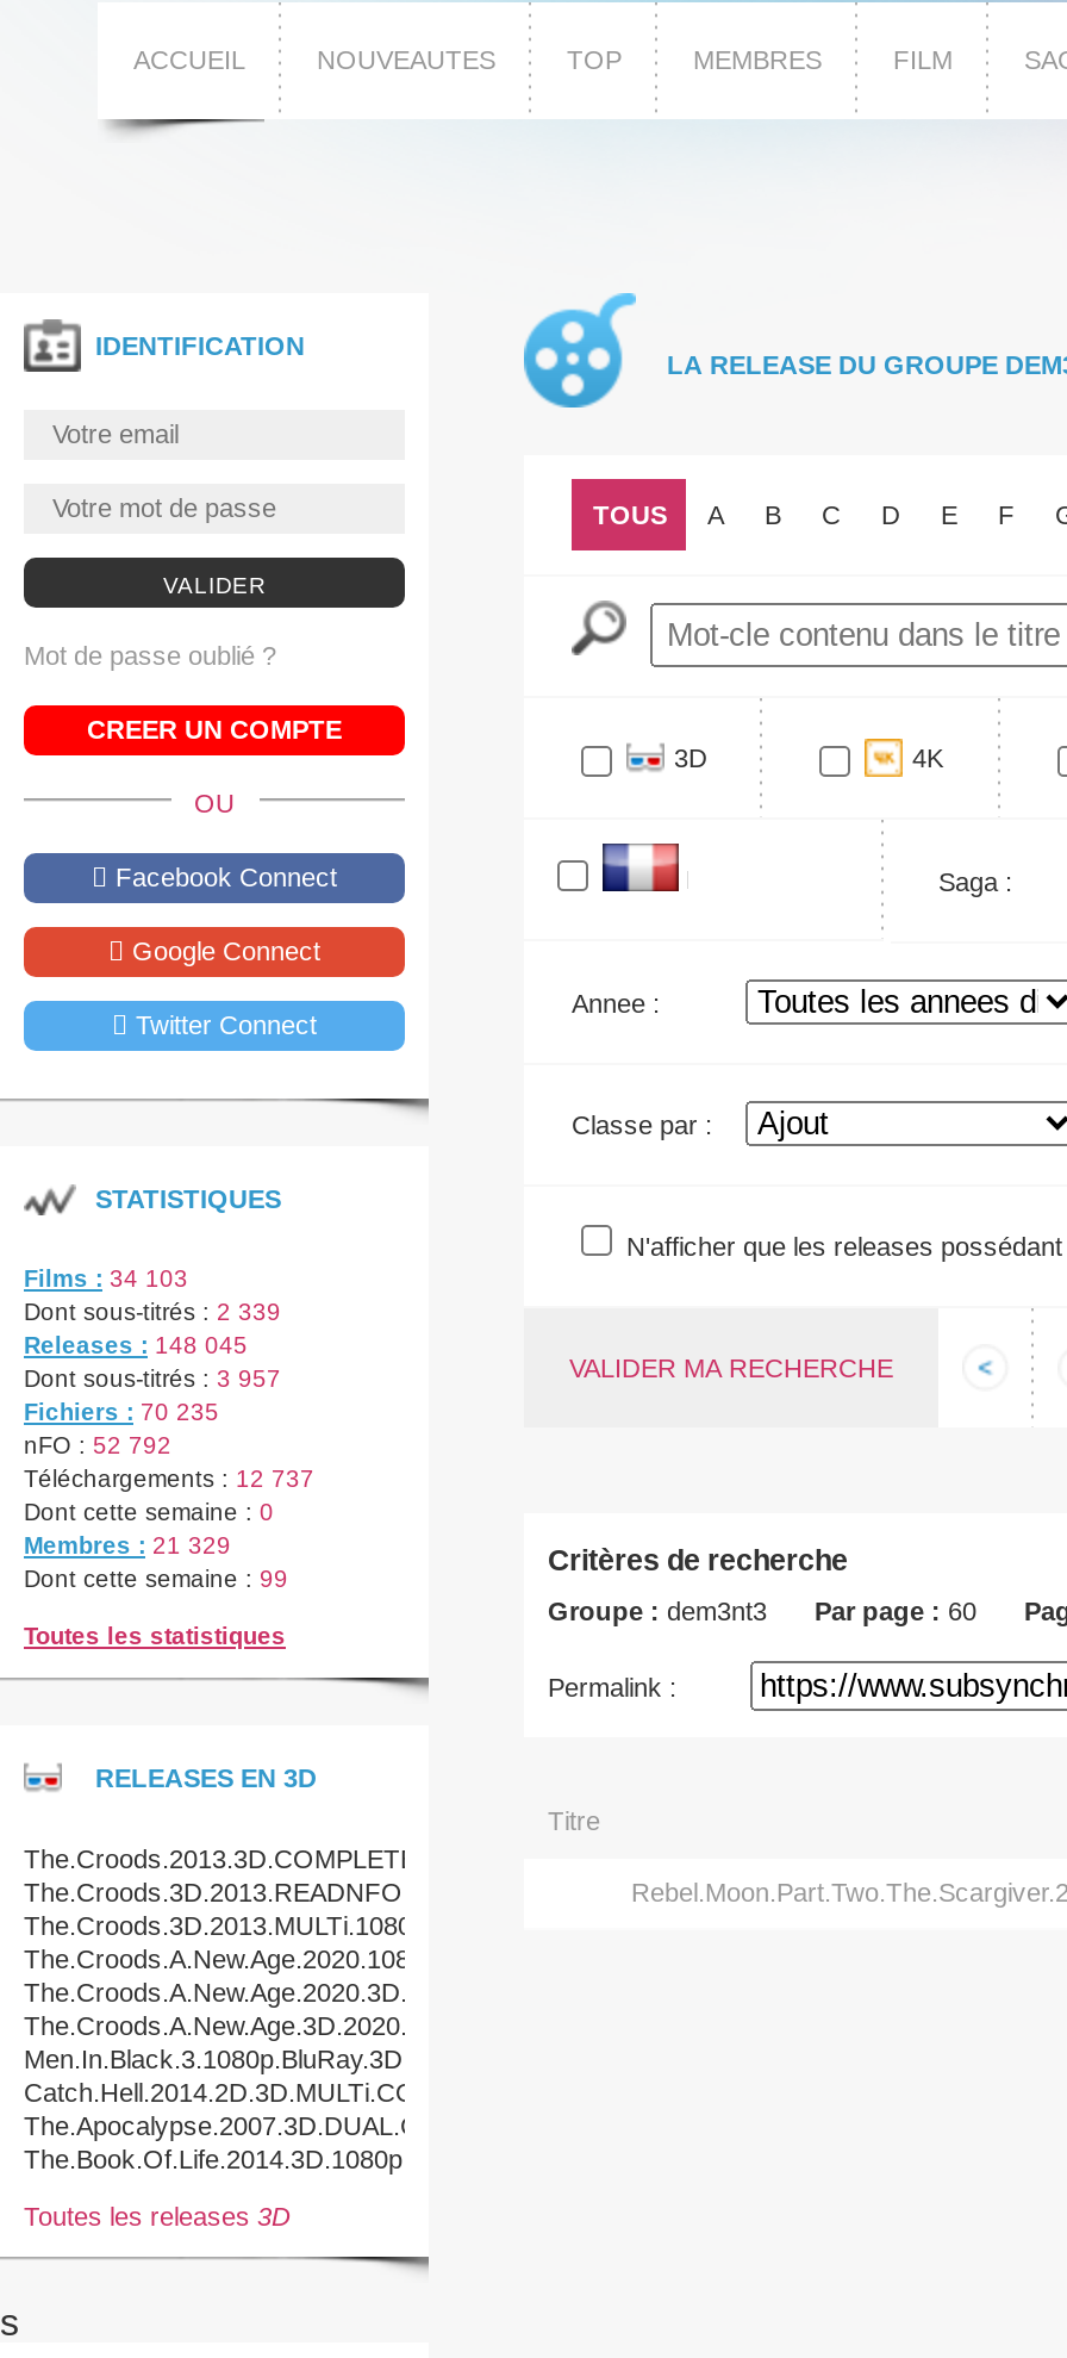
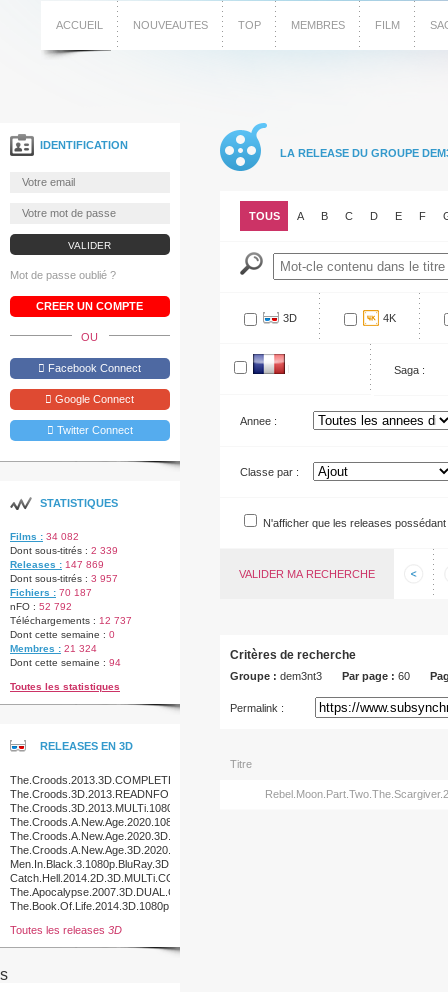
[24,1265,188,1292] Films : 34 103 -> [10,531,79,542] Films : 34 082
[24,1332,248,1358] Releases : 148 045 -> [10,559,104,570] Releases : 147 869
[24,1399,219,1425] Fichiers : 70 235 -> [10,587,92,598] Fichiers : 70 187
[24,1532,231,1558] Membres : 21 329 -> [10,643,97,654] Membres : 21 324
[24,1566,288,1592] Dont cette semaine : 99 -> [10,657,121,668] Dont cette semaine : 94

